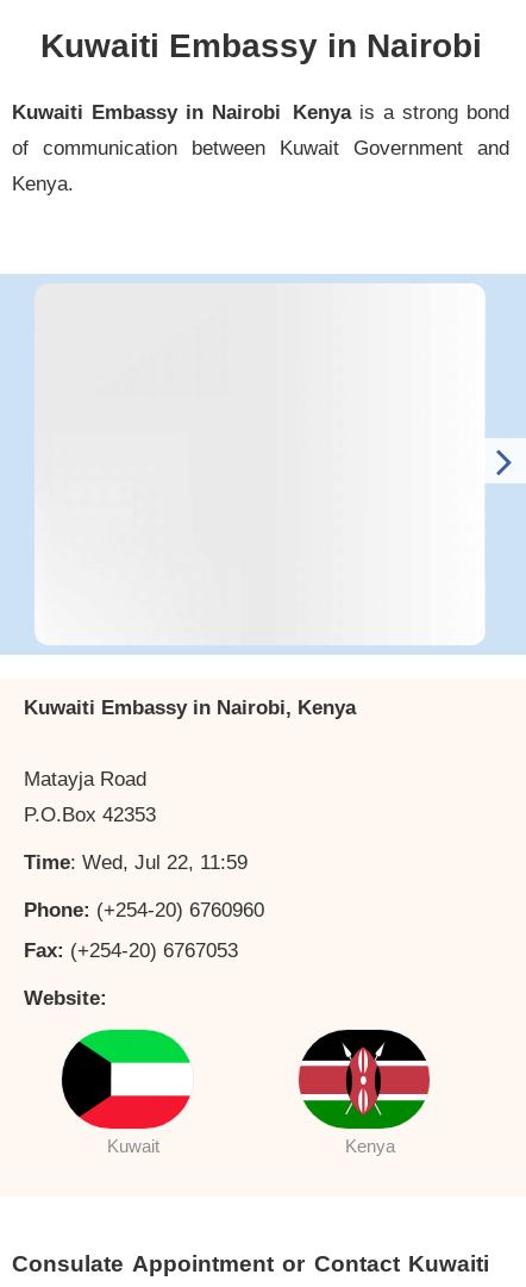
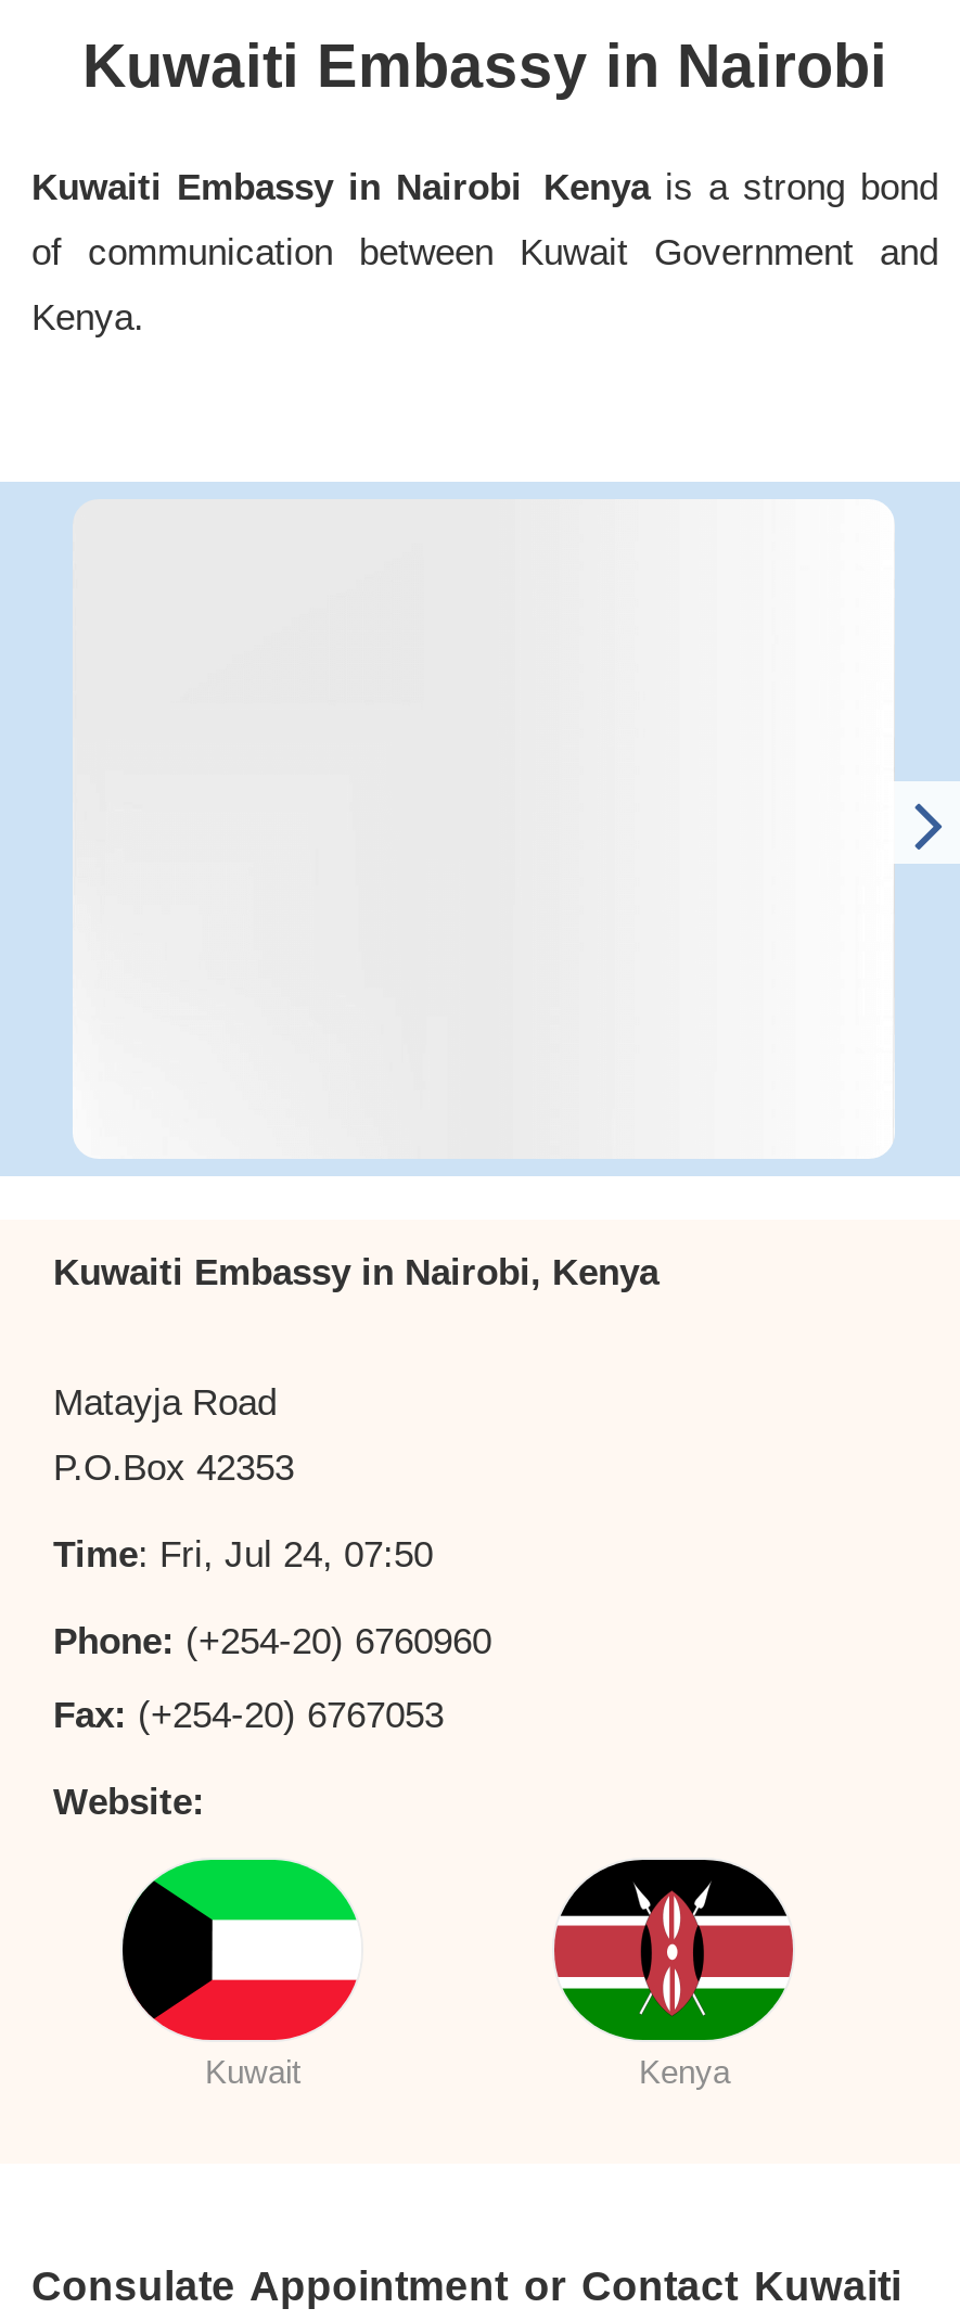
[24,851,248,874] Time: Wed, Jul 22, 11:59 -> [53,1534,433,1575] Time: Fri, Jul 24, 07:50

